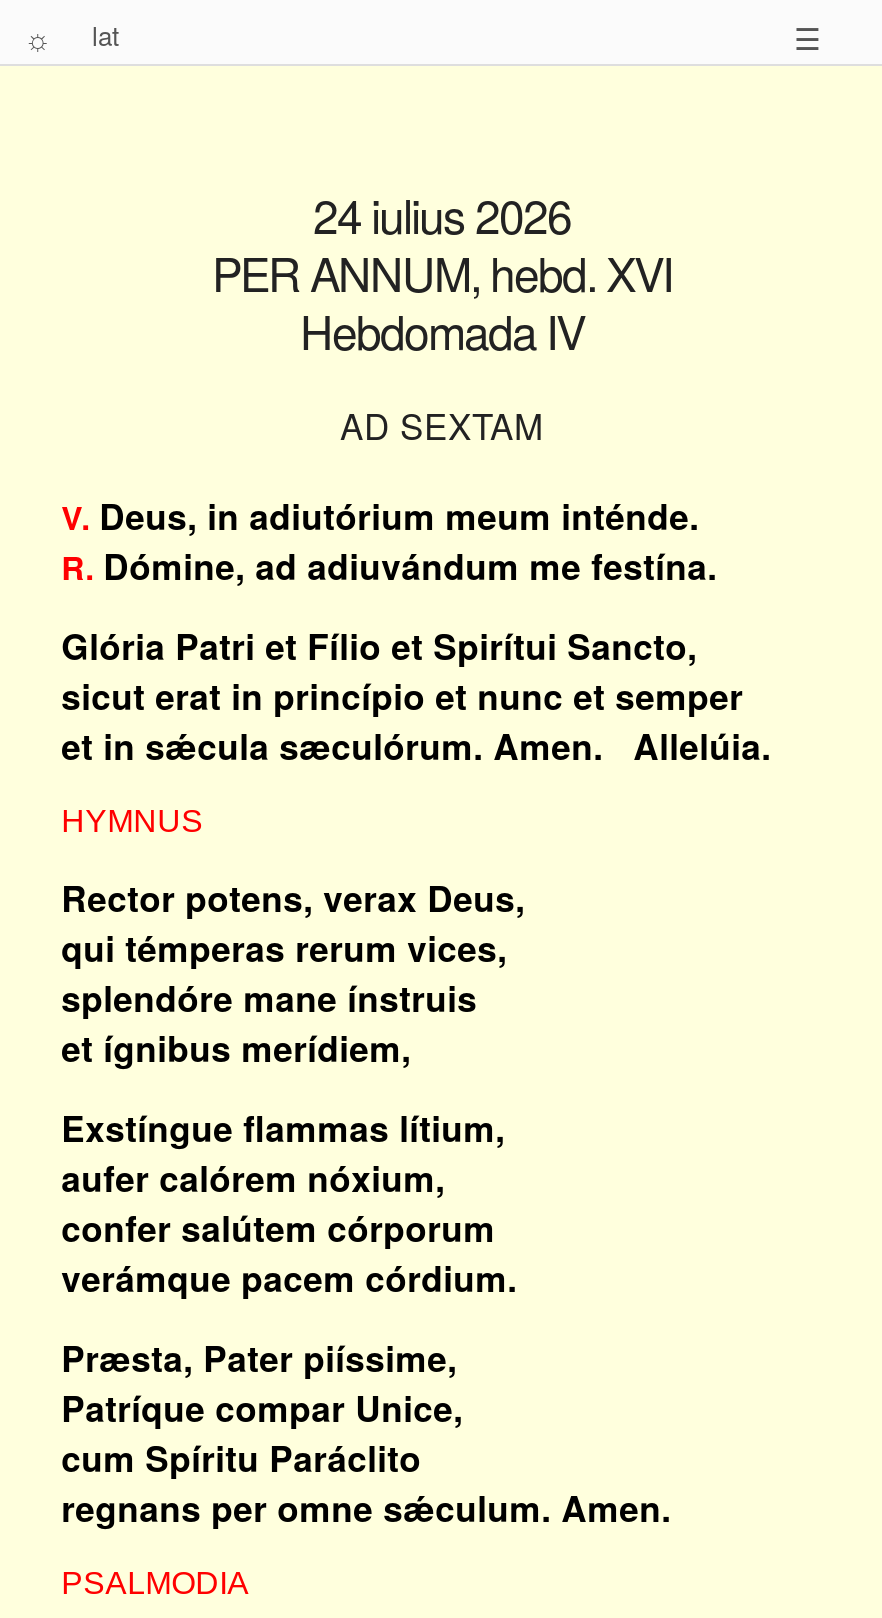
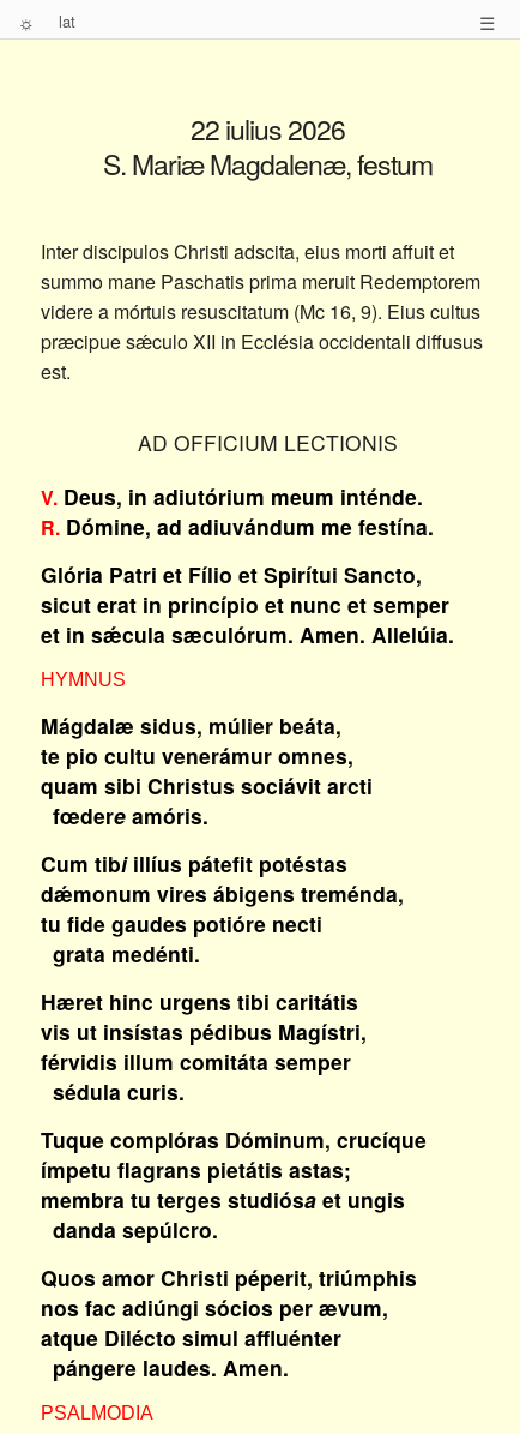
[212,182,672,450] 24 iulius 2026 | PER ANNUM, hebd. XVI | Hebdomada IV | AD SEXTAM -> [40,109,482,457] 22 iulius 2026 | S. Mariæ Magdalenæ, festum | Inter discipulos Christi adscita, eius morti affuit et | summo mane Paschatis prima meruit Redemptorem | videre a mórtuis resuscitatum (Mc 16, 9). Eius cultus | præcipue sǽculo XII in Ecclésia occidentali diffusus | est. | AD OFFICIUM LECTIONIS
[61,872,671,1532] Rector potens, verax Deus, | qui témperas rerum vices, | splendóre mane ínstruis | et ígnibus merídiem, | Exstíngue flammas lítium, | aufer calórem nóxium, | confer salútem córporum | verámque pacem córdium. | Præsta, Pater piíssime, | Patríque compar Unice, | cum Spíritu Paráclito | regnans per omne sǽculum. Amen. -> [40,710,426,1382] Mágdalæ sidus, múlier beáta, | te pio cultu venerámur omnes, | quam sibi Christus sociávit arcti | fœdere amóris. | Cum tibi illíus pátefit potéstas | dǽmonum vires ábigens treménda, | tu fide gaudes potióre necti | grata medénti. | Hæret hinc urgens tibi caritátis | vis ut insístas pédibus Magístri, | férvidis illum comitáta semper | sédula curis. | Tuque complóras Dóminum, crucíque | ímpetu flagrans pietátis astas; | membra tu terges studiósa et ungis | danda sepúlcro. | Quos amor Christi péperit, triúmphis | nos fac adiúngi sócios per ævum, | atque Dilécto simul affluénter | pángere laudes. Amen.

